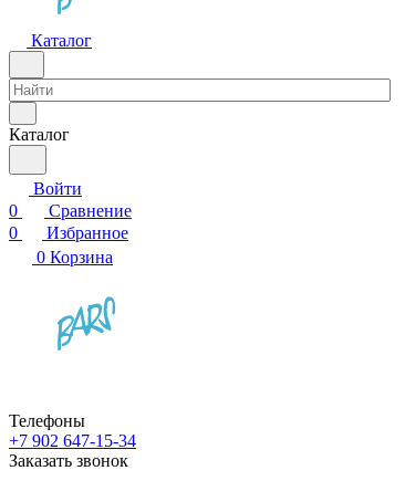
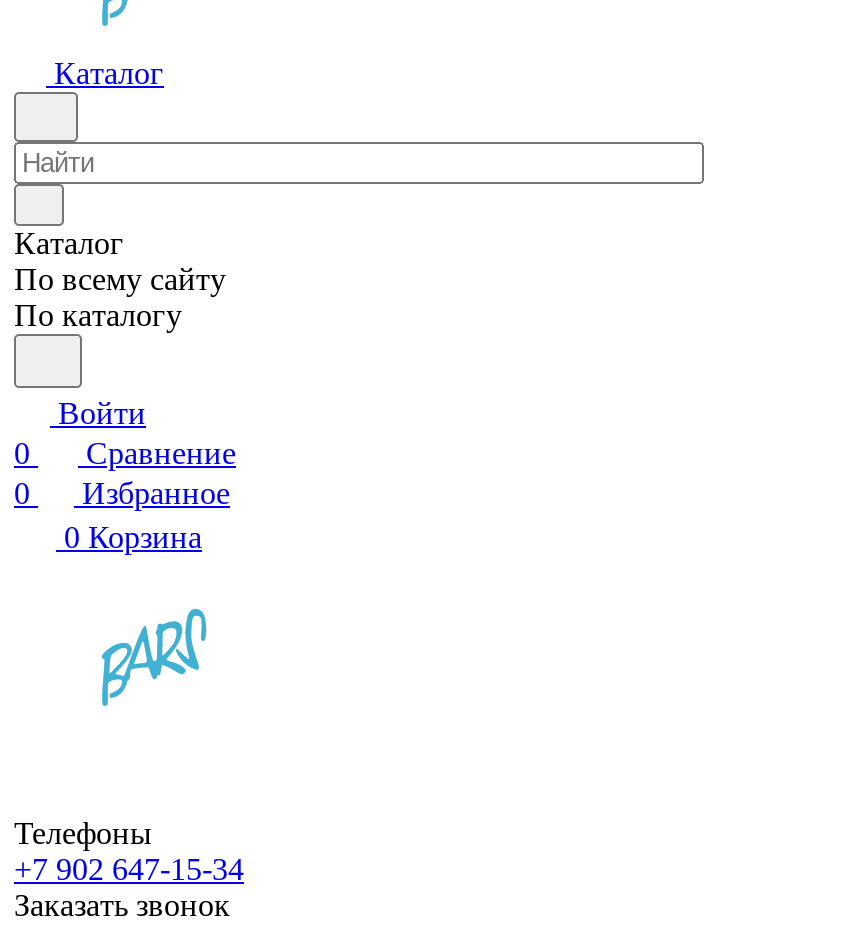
none -> [14,262,226,332] По всему сайту | По каталогу

